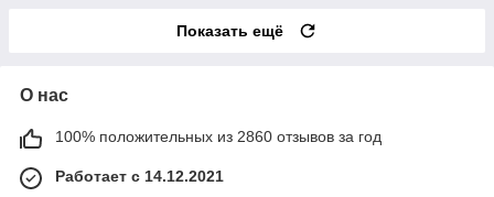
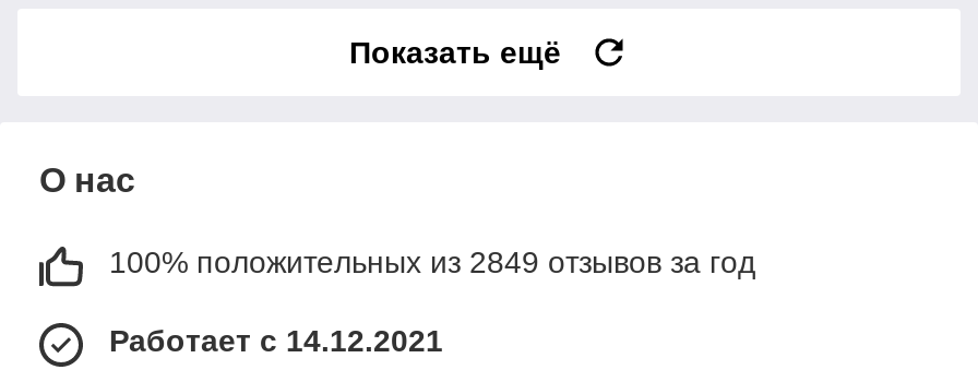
[55,127,382,145] 100% положительных из 2860 отзывов за год -> [109,244,755,279] 100% положительных из 2849 отзывов за год

